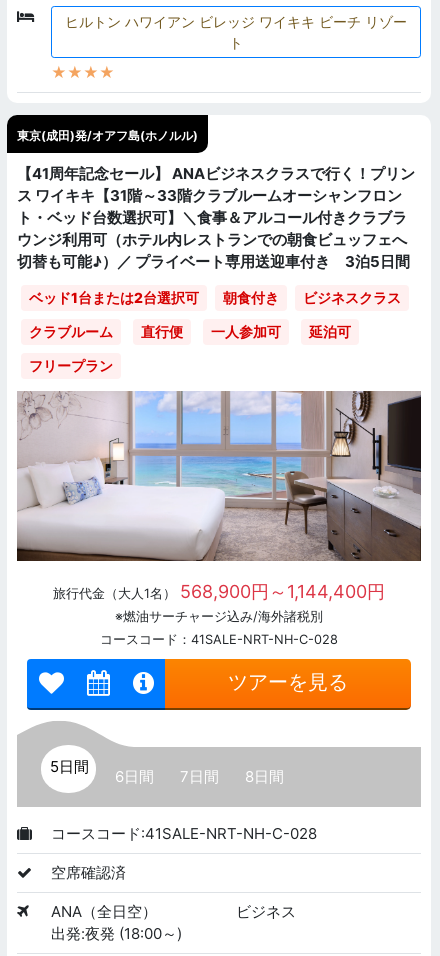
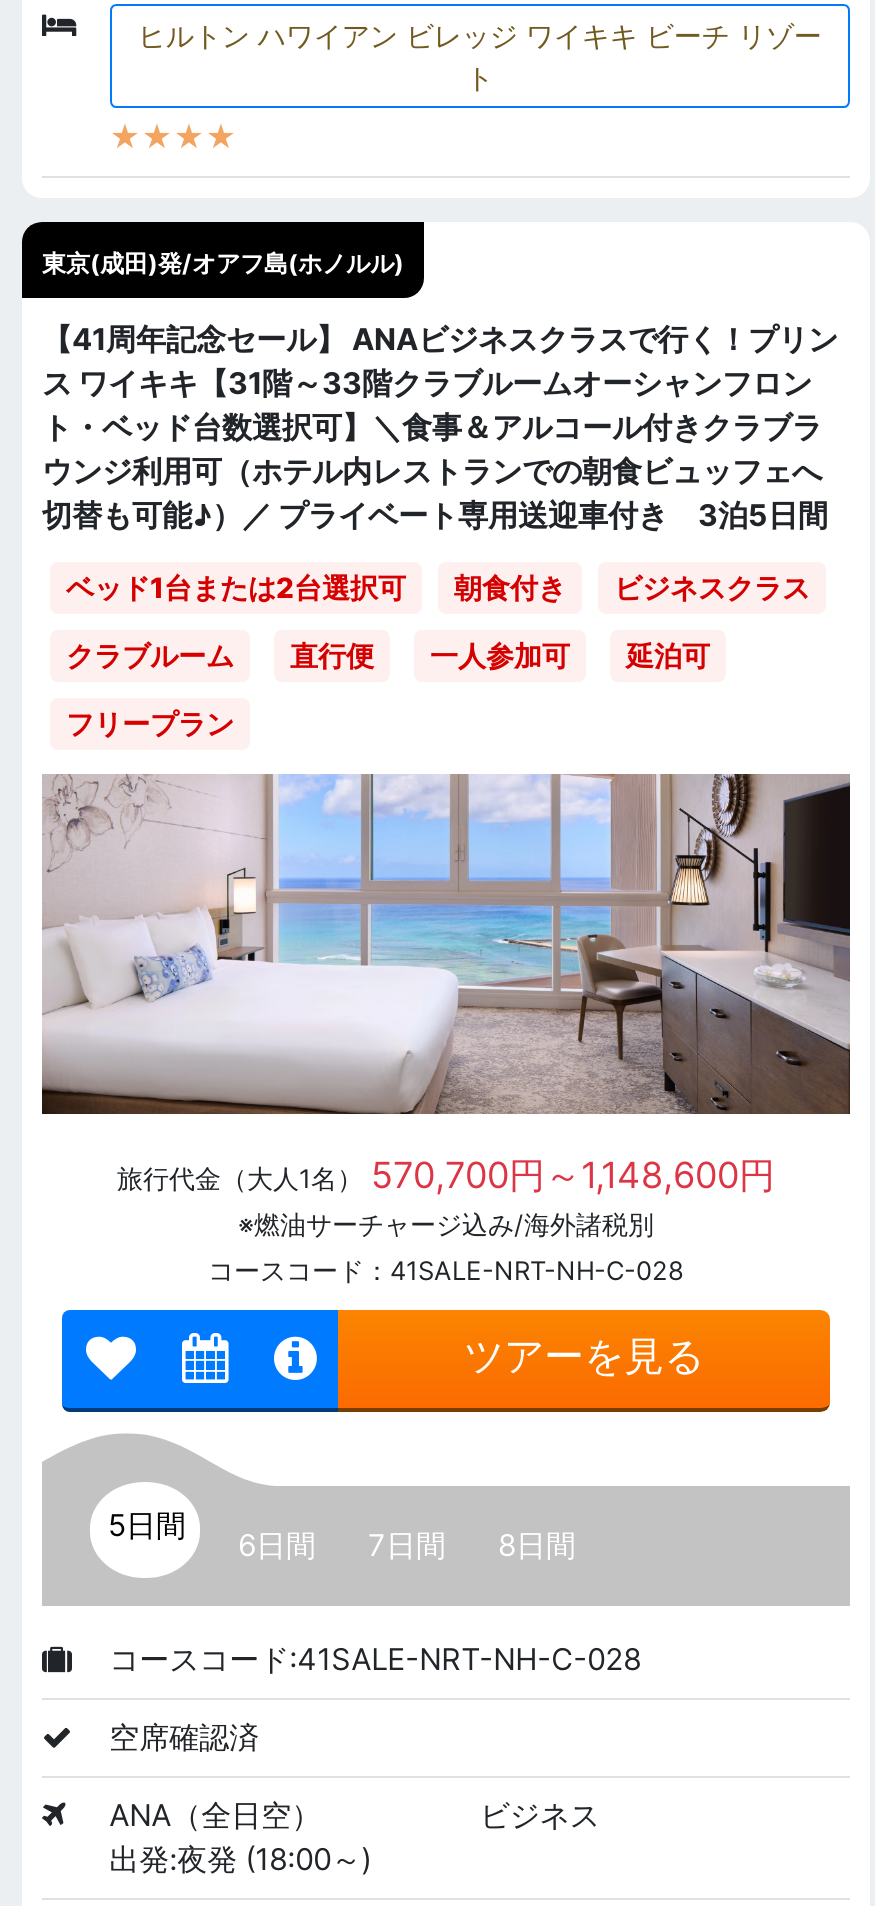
[53,581,385,602] 旅行代金（大人1名） 568,900円～1,144,400円 -> [117,1155,775,1197] 旅行代金（大人1名） 570,700円～1,148,600円

